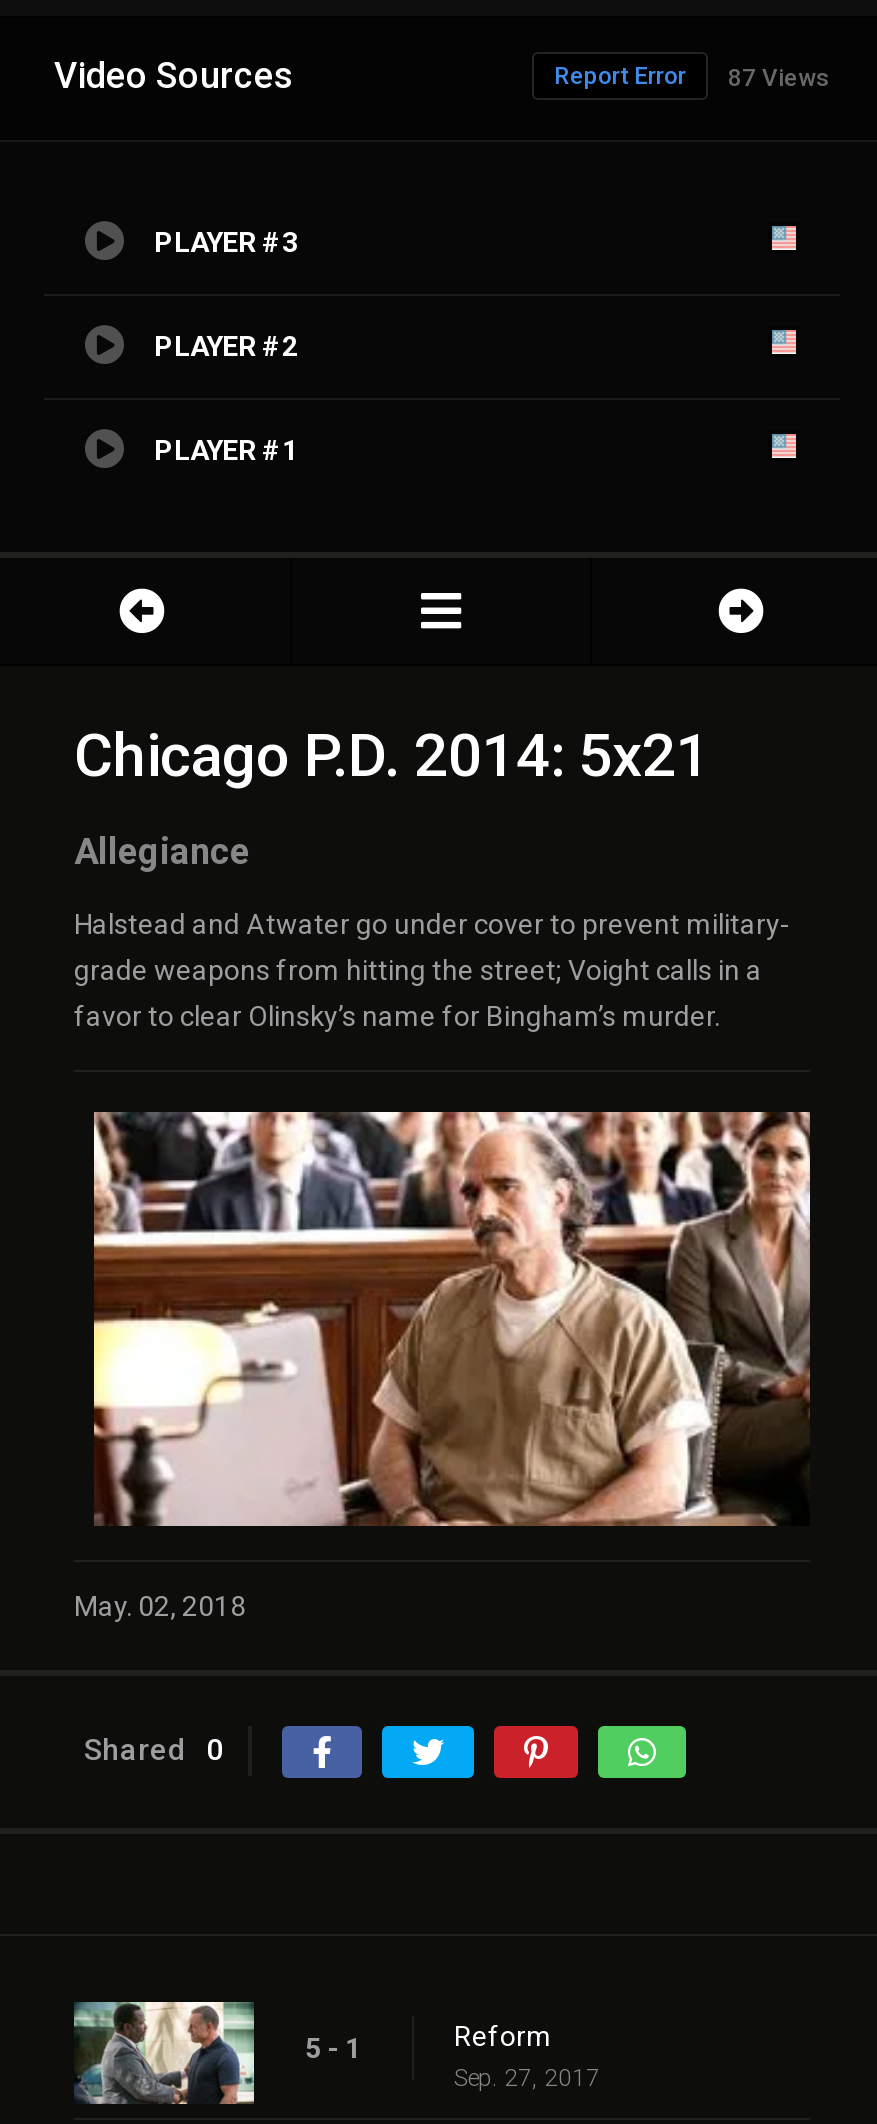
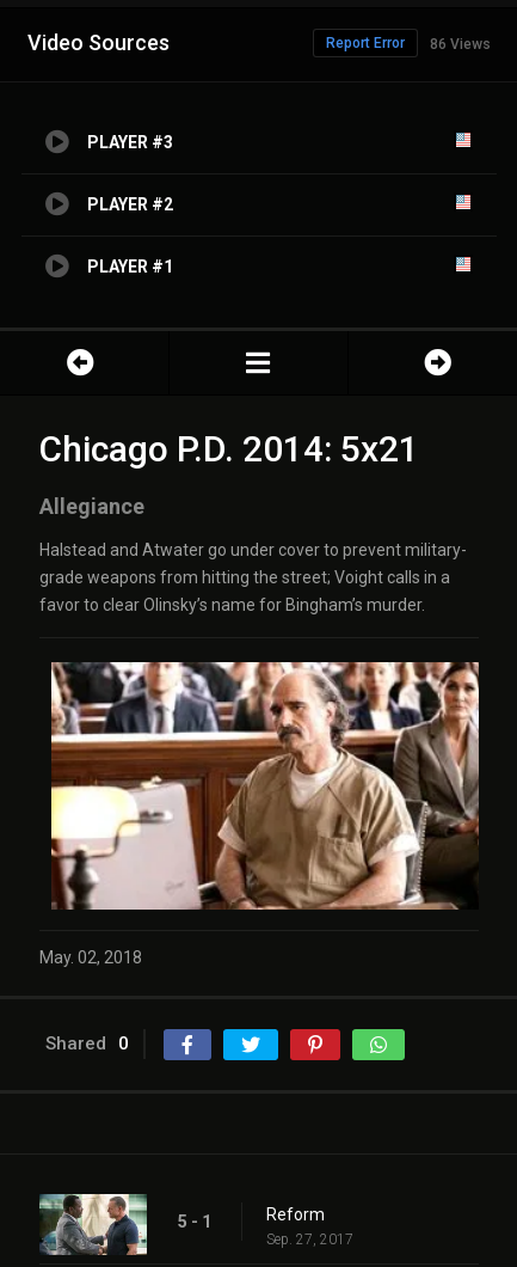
[554,62,830,92] Report Error 87 Views -> [326,35,491,53] Report Error 86 Views

